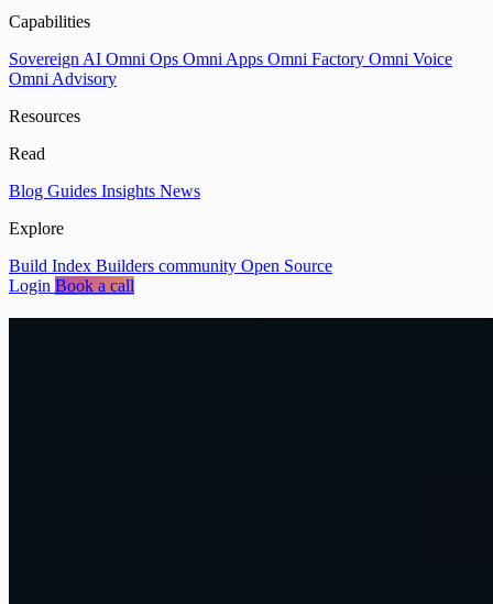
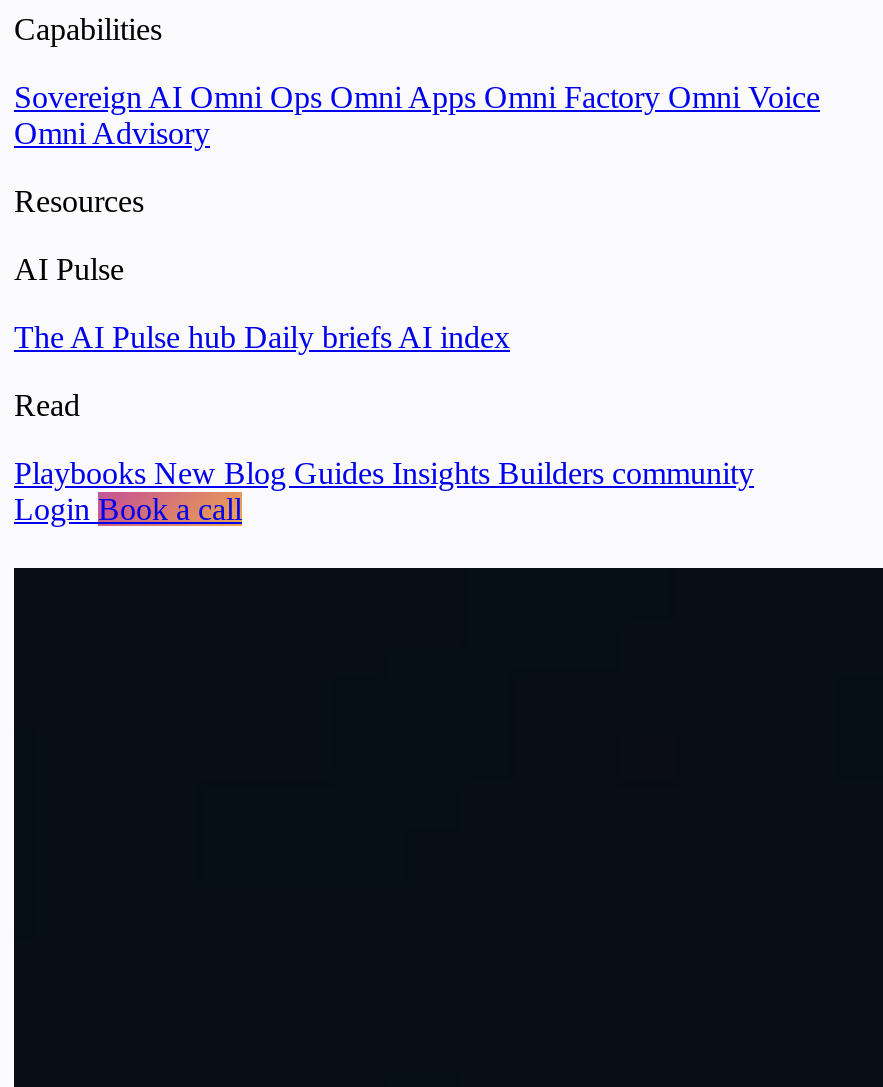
none -> [14,252,510,354] AI Pulse | The AI Pulse hub Daily briefs AI index
moved [9,144,45,163] -> [14,388,80,422]: Read
[9,182,332,275] Blog Guides Insights News | Explore | Build Index Builders community Open Source -> [14,456,754,490] Playbooks New Blog Guides Insights Builders community

